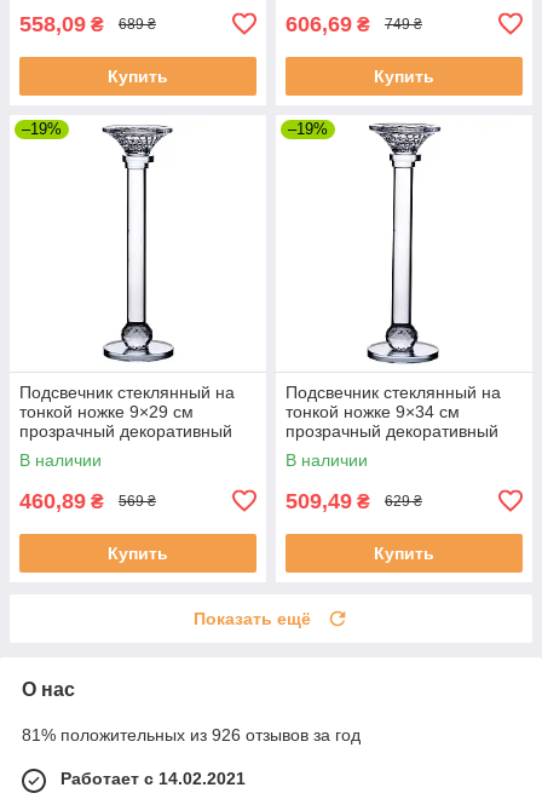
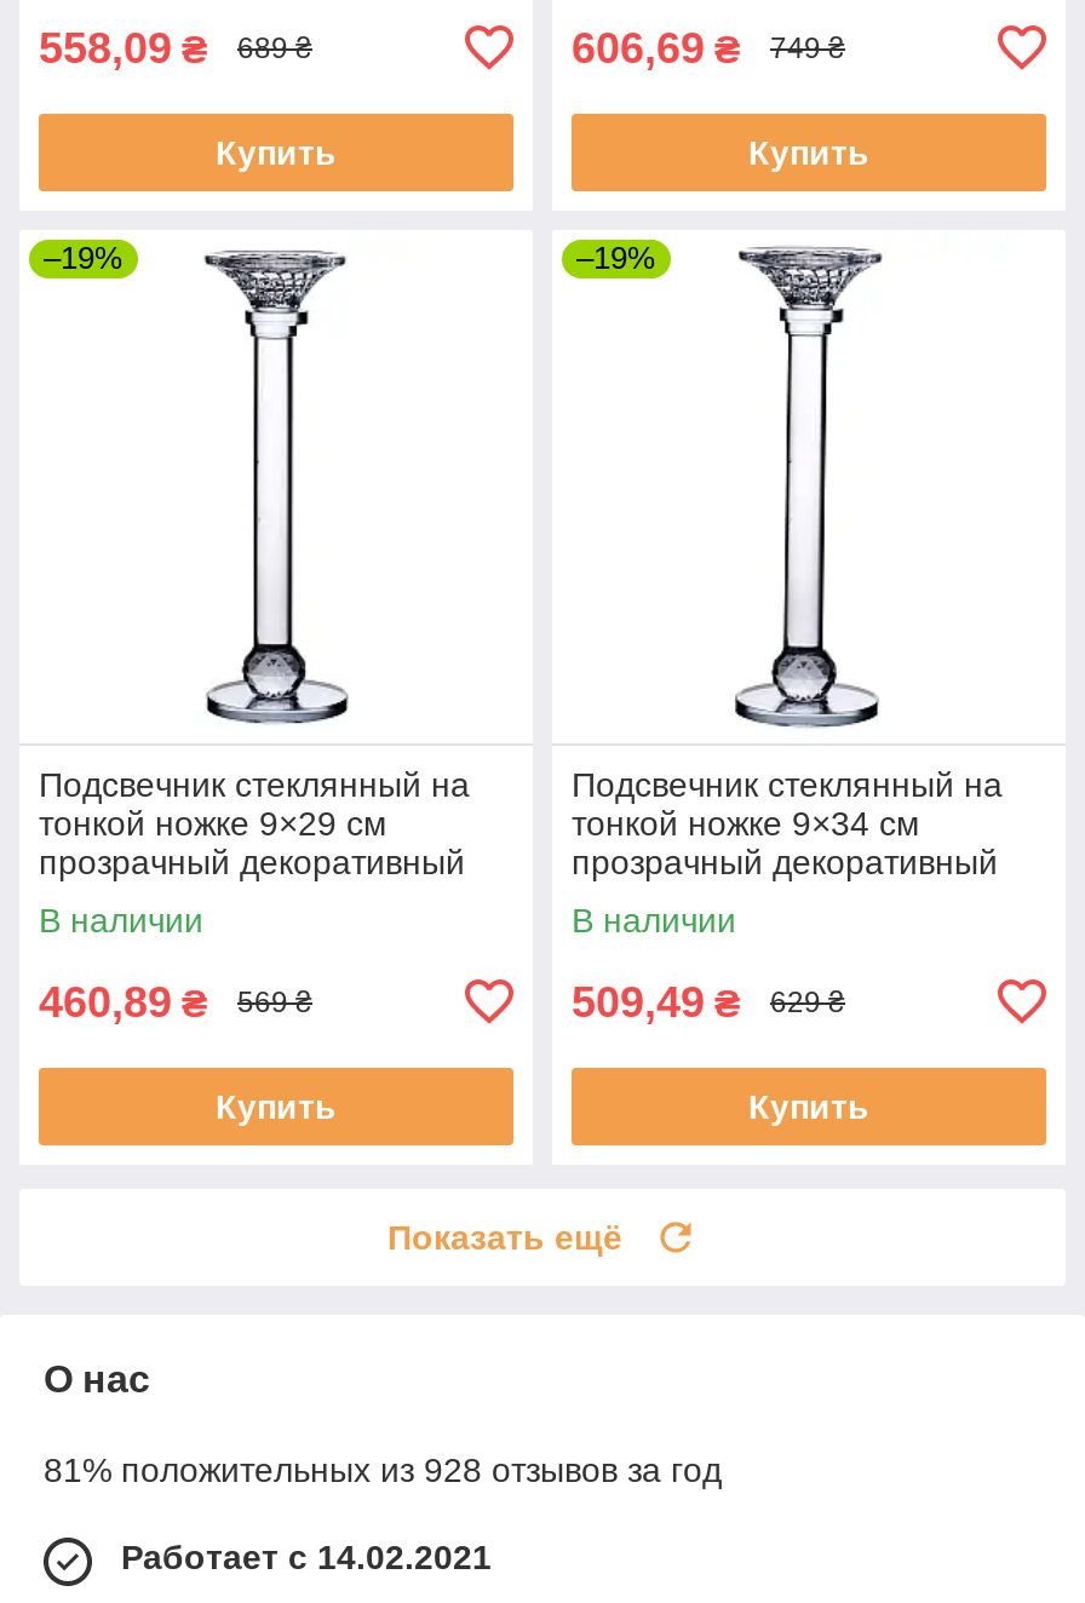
[22,725,361,744] 81% положительных из 926 отзывов за год -> [44,1450,722,1489] 81% положительных из 928 отзывов за год

